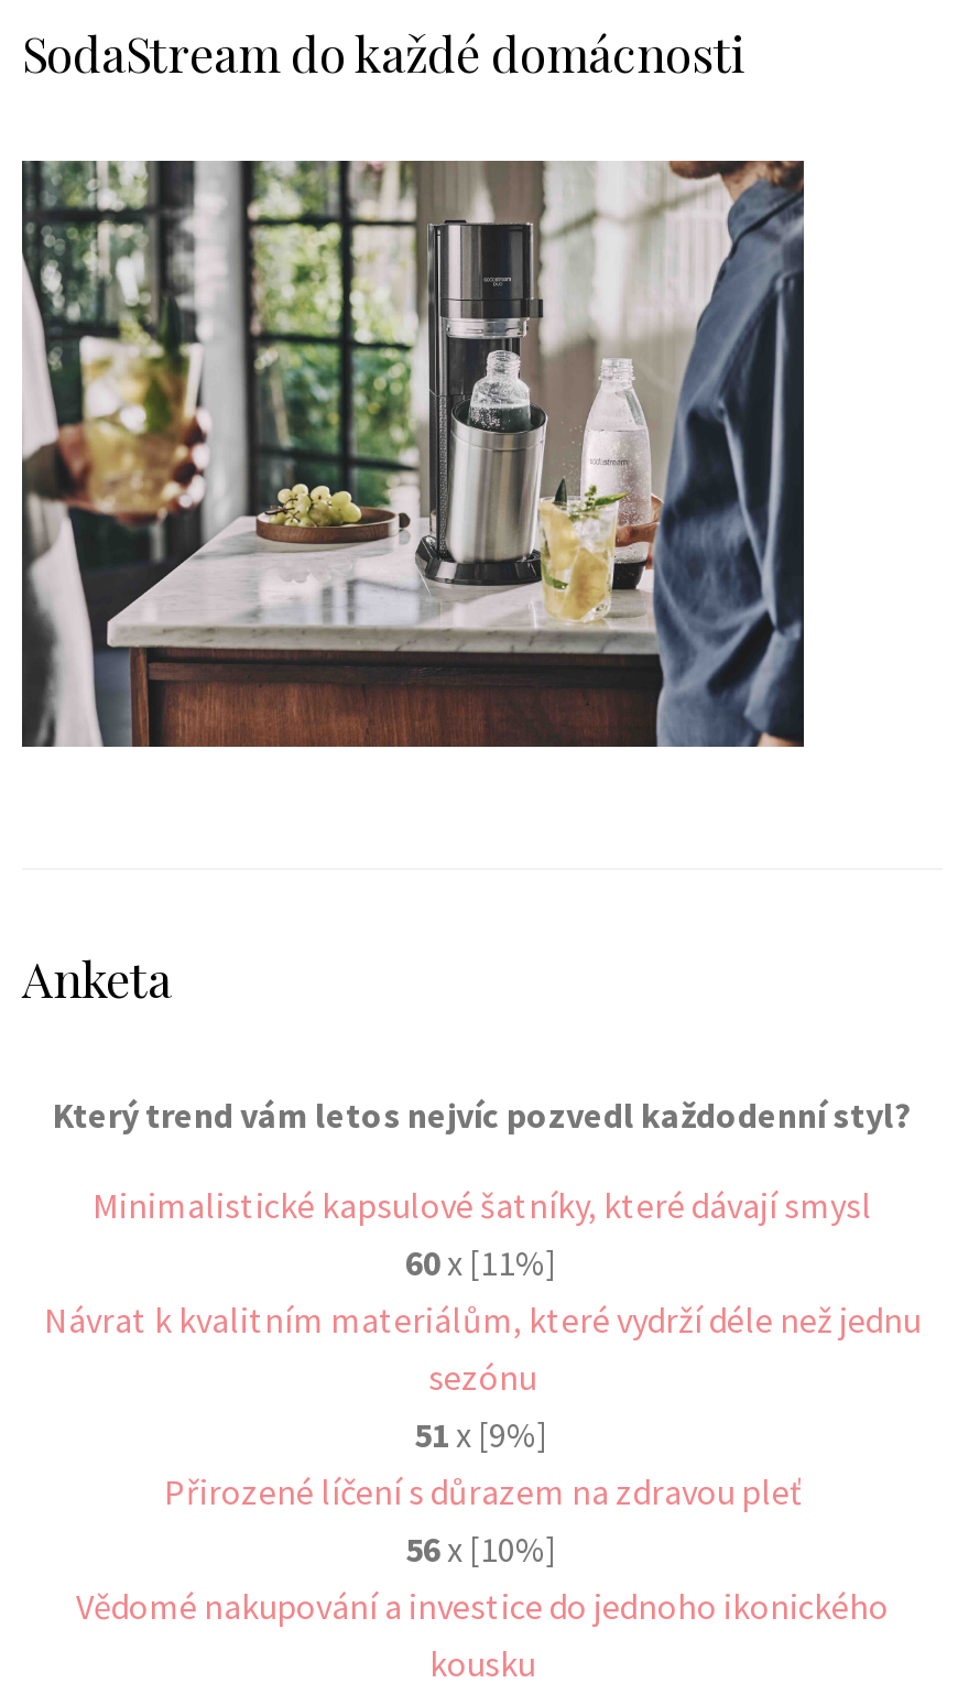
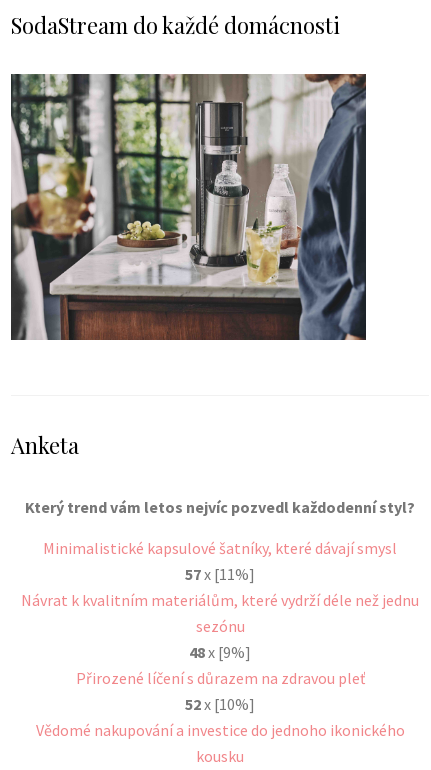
[405,1240,559,1284] 60 x [11%] -> [185,564,255,584] 57 x [11%]
[414,1412,551,1456] 51 x [9%] -> [189,642,251,662] 48 x [9%]
[405,1527,559,1571] 56 x [10%] -> [185,694,255,714] 52 x [10%]

